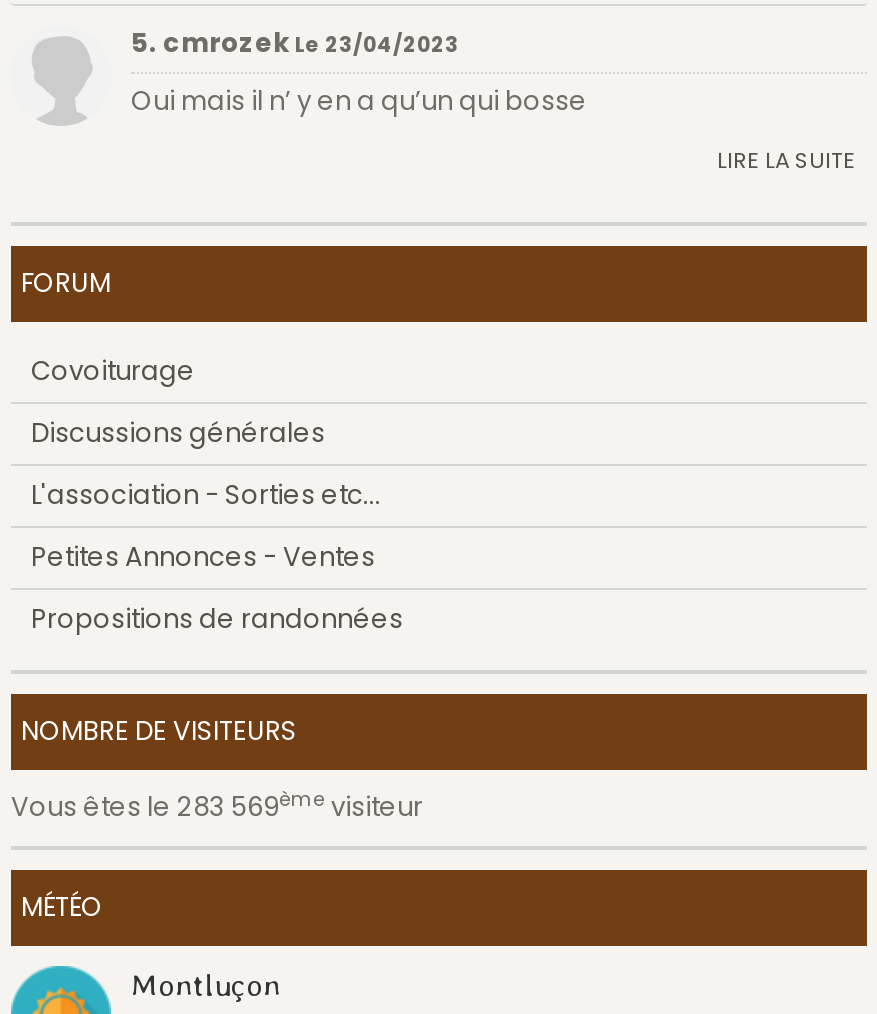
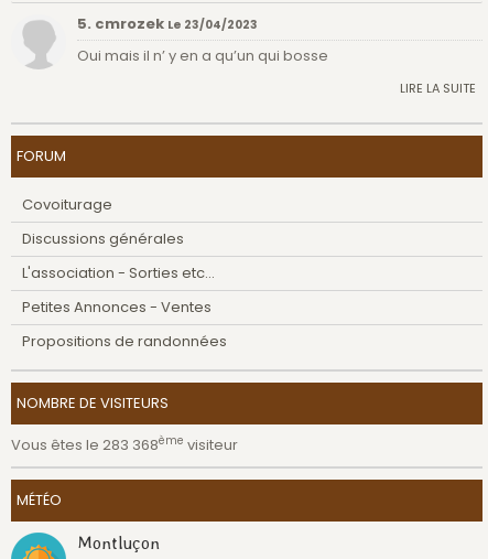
[11,786,423,826] Vous êtes le 283 569ème visiteur -> [11,433,238,455] Vous êtes le 283 368ème visiteur

